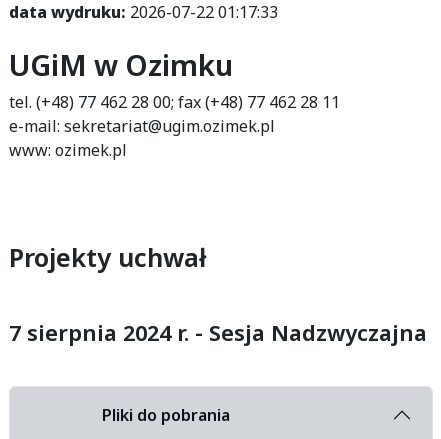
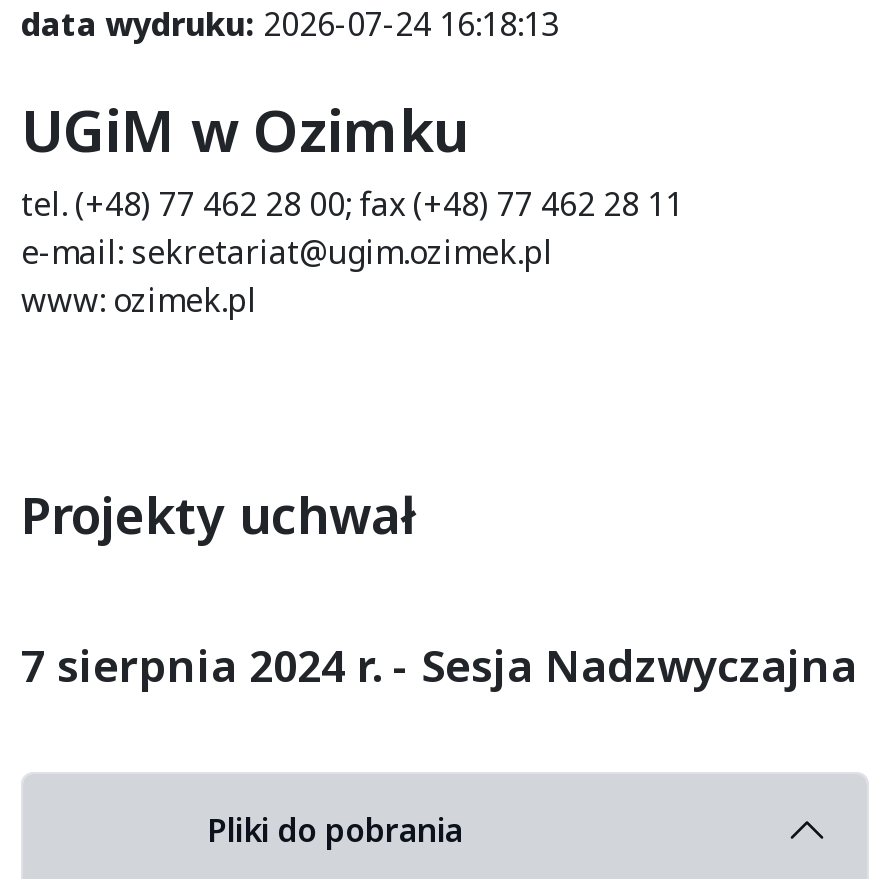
[9,1,278,23] data wydruku: 2026-07-22 01:17:33 -> [21,2,559,46] data wydruku: 2026-07-24 16:18:13

